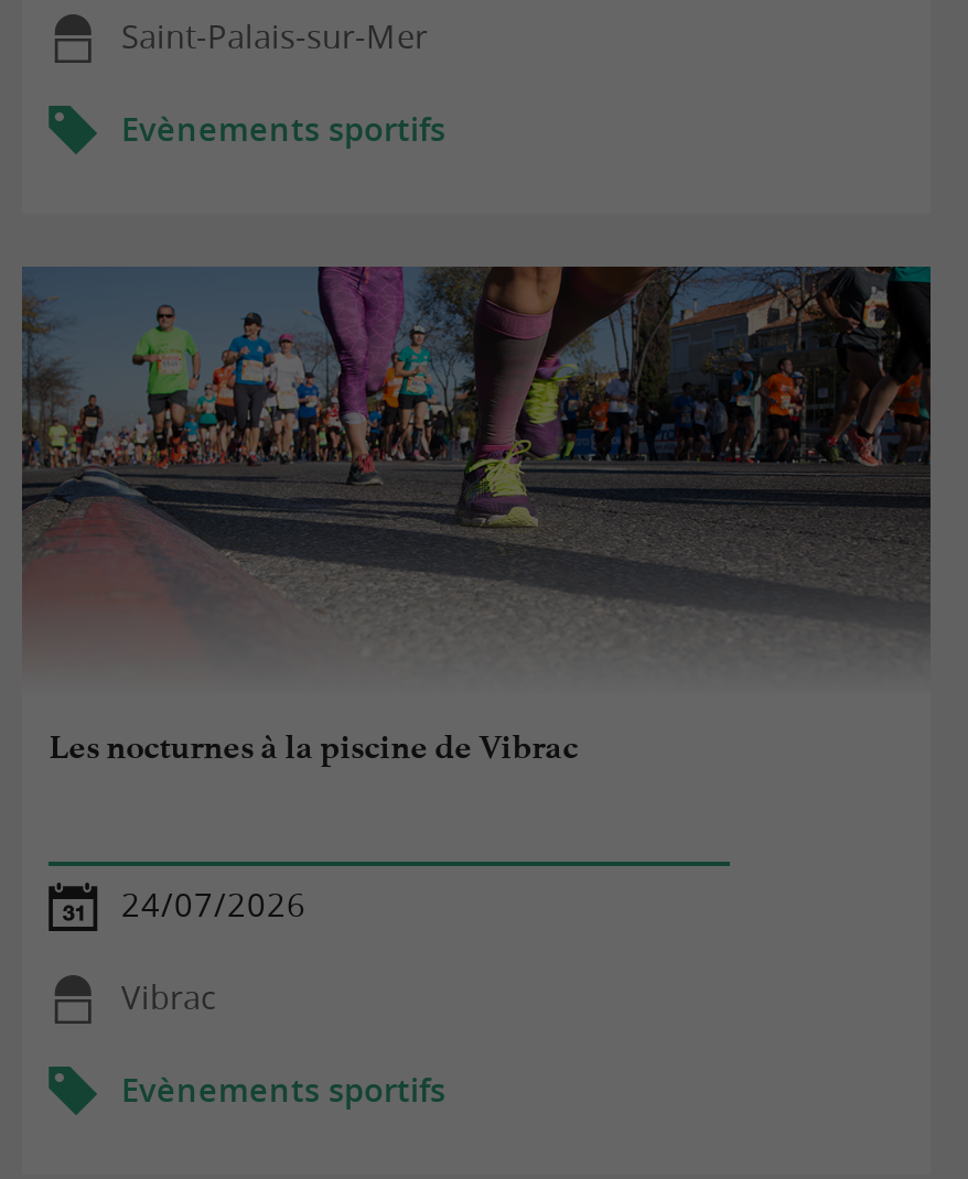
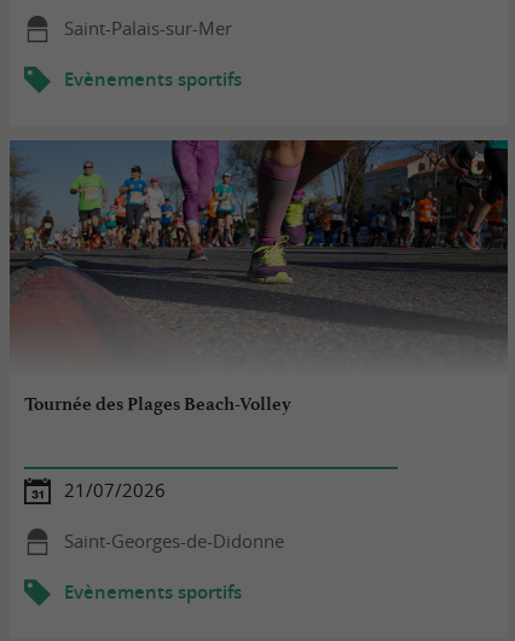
[49,727,578,767] Les nocturnes à la piscine de Vibrac -> [24,393,291,415] Tournée des Plages Beach-Volley
[121,883,306,925] 24/07/2026 -> [64,479,166,502] 21/07/2026
[121,976,216,1018] Vibrac -> [64,530,284,553] Saint-Georges-de-Didonne

